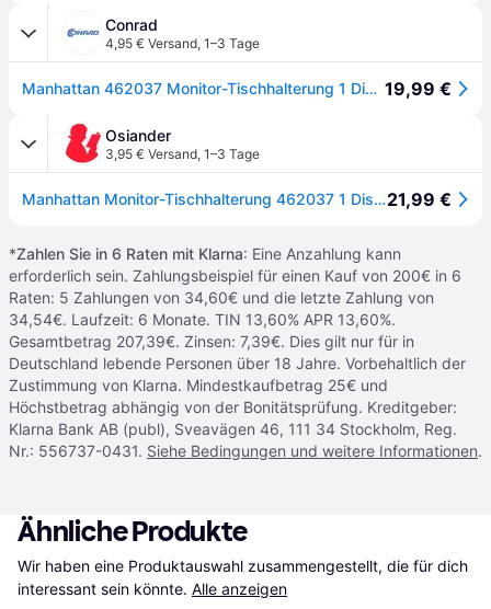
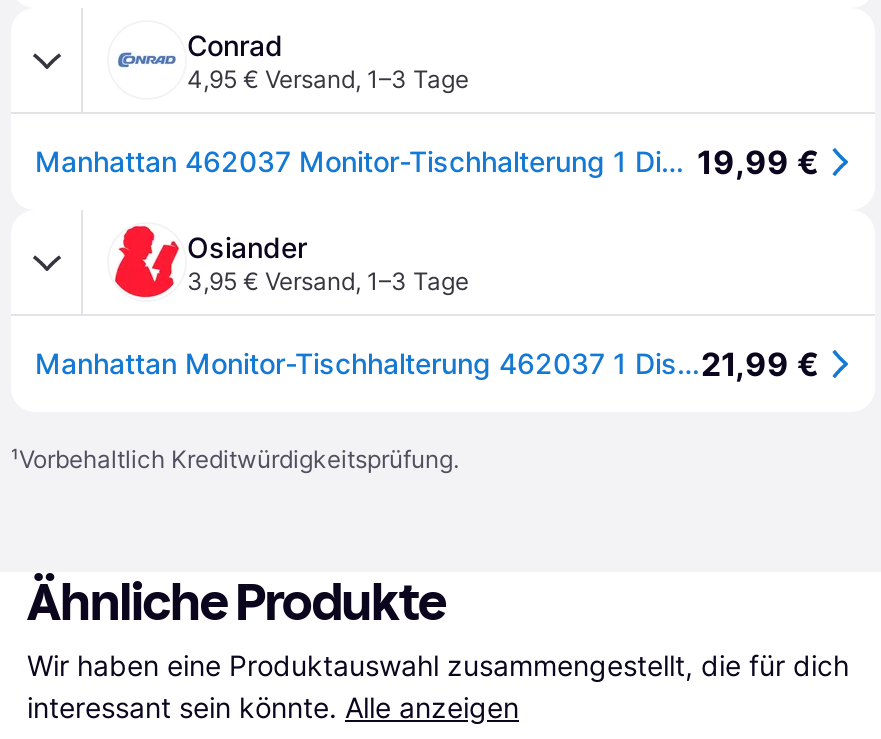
[9,244,482,460] *Zahlen Sie in 6 Raten mit Klarna: Eine Anzahlung kann | erforderlich sein. Zahlungsbeispiel für einen Kauf von 200€ in 6 | Raten: 5 Zahlungen von 34,60€ und die letzte Zahlung von | 34,54€. Laufzeit: 6 Monate. TIN 13,60% APR 13,60%. | Gesamtbetrag 207,39€. Zinsen: 7,39€. Dies gilt nur für in | Deutschland lebende Personen über 18 Jahre. Vorbehaltlich der | Zustimmung von Klarna. Mindestkaufbetrag 25€ und | Höchstbetrag abhängig von der Bonitätsprüfung. Kreditgeber: | Klarna Bank AB (publ), Sveavägen 46, 111 34 Stockholm, Reg. | Nr.: 556737-0431. Siehe Bedingungen und weitere Informationen. -> [11,444,459,474] ¹Vorbehaltlich Kreditwürdigkeitsprüfung.

